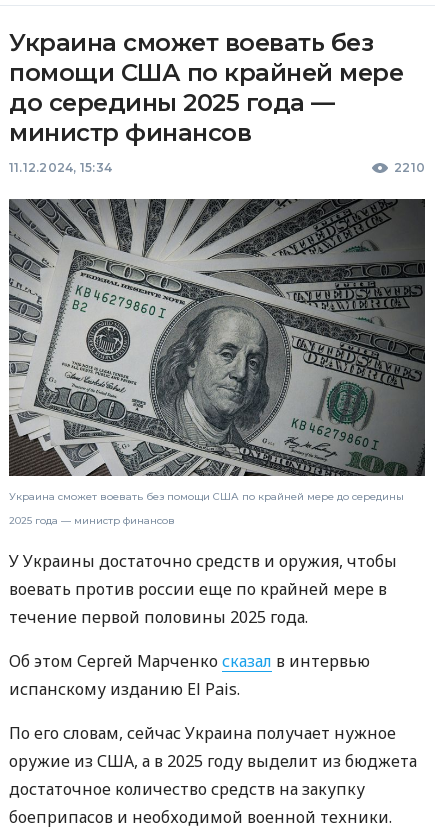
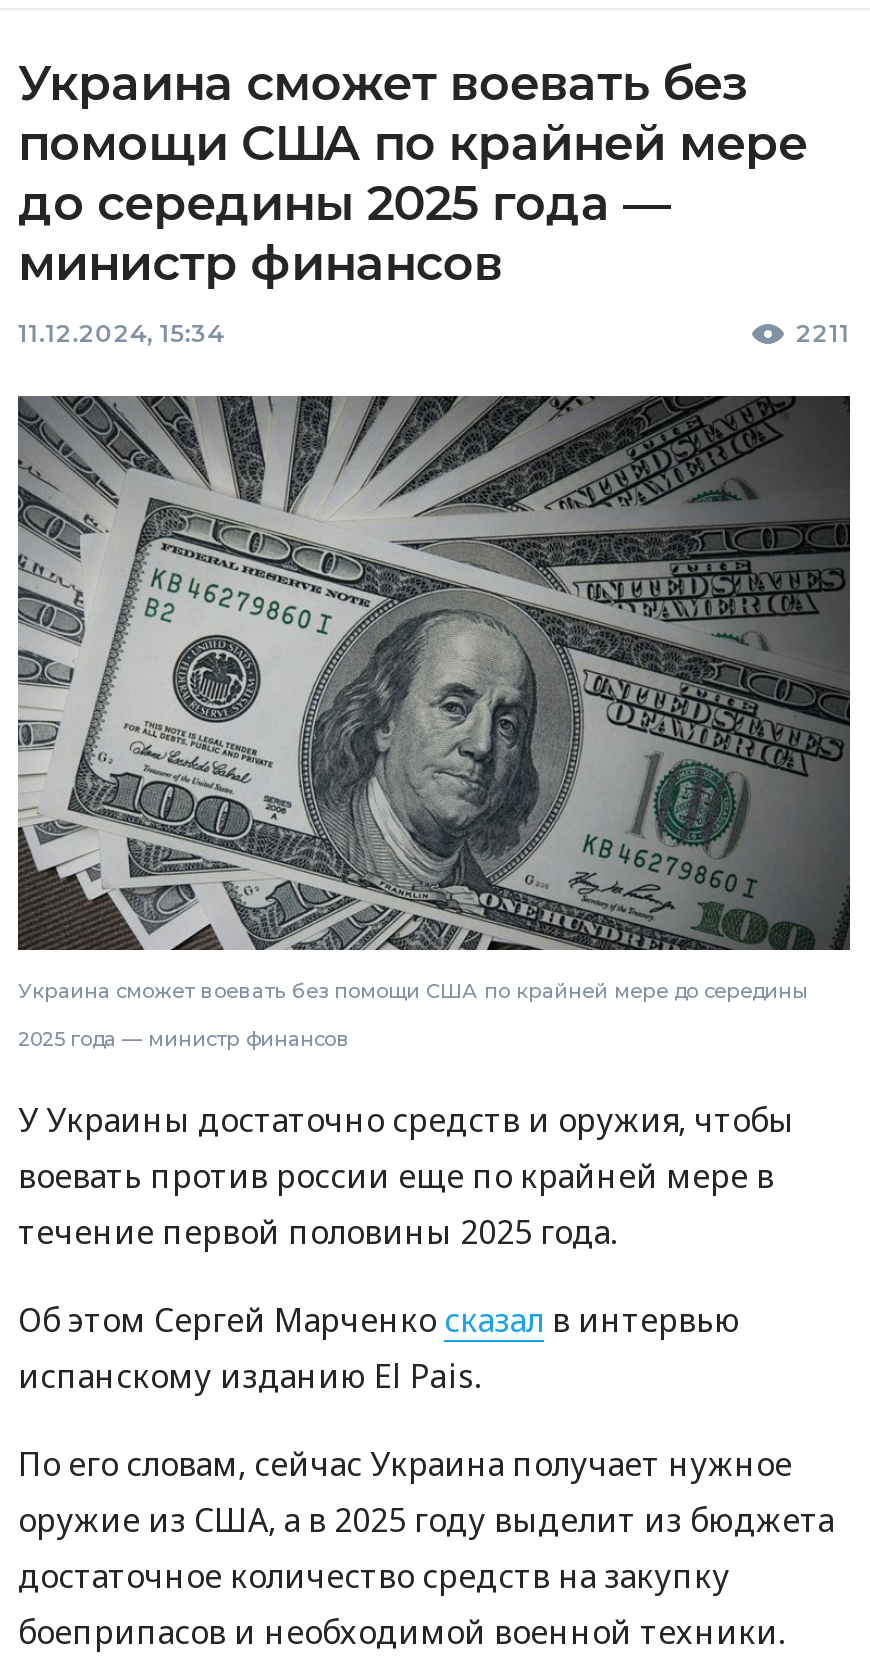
[394,160,425,175] 2210 -> [796,318,850,348] 2211

